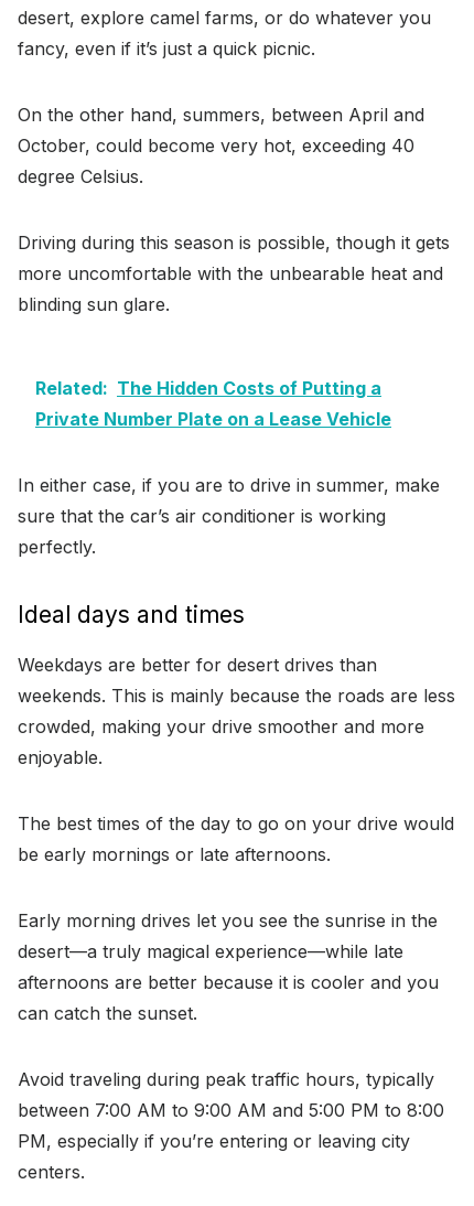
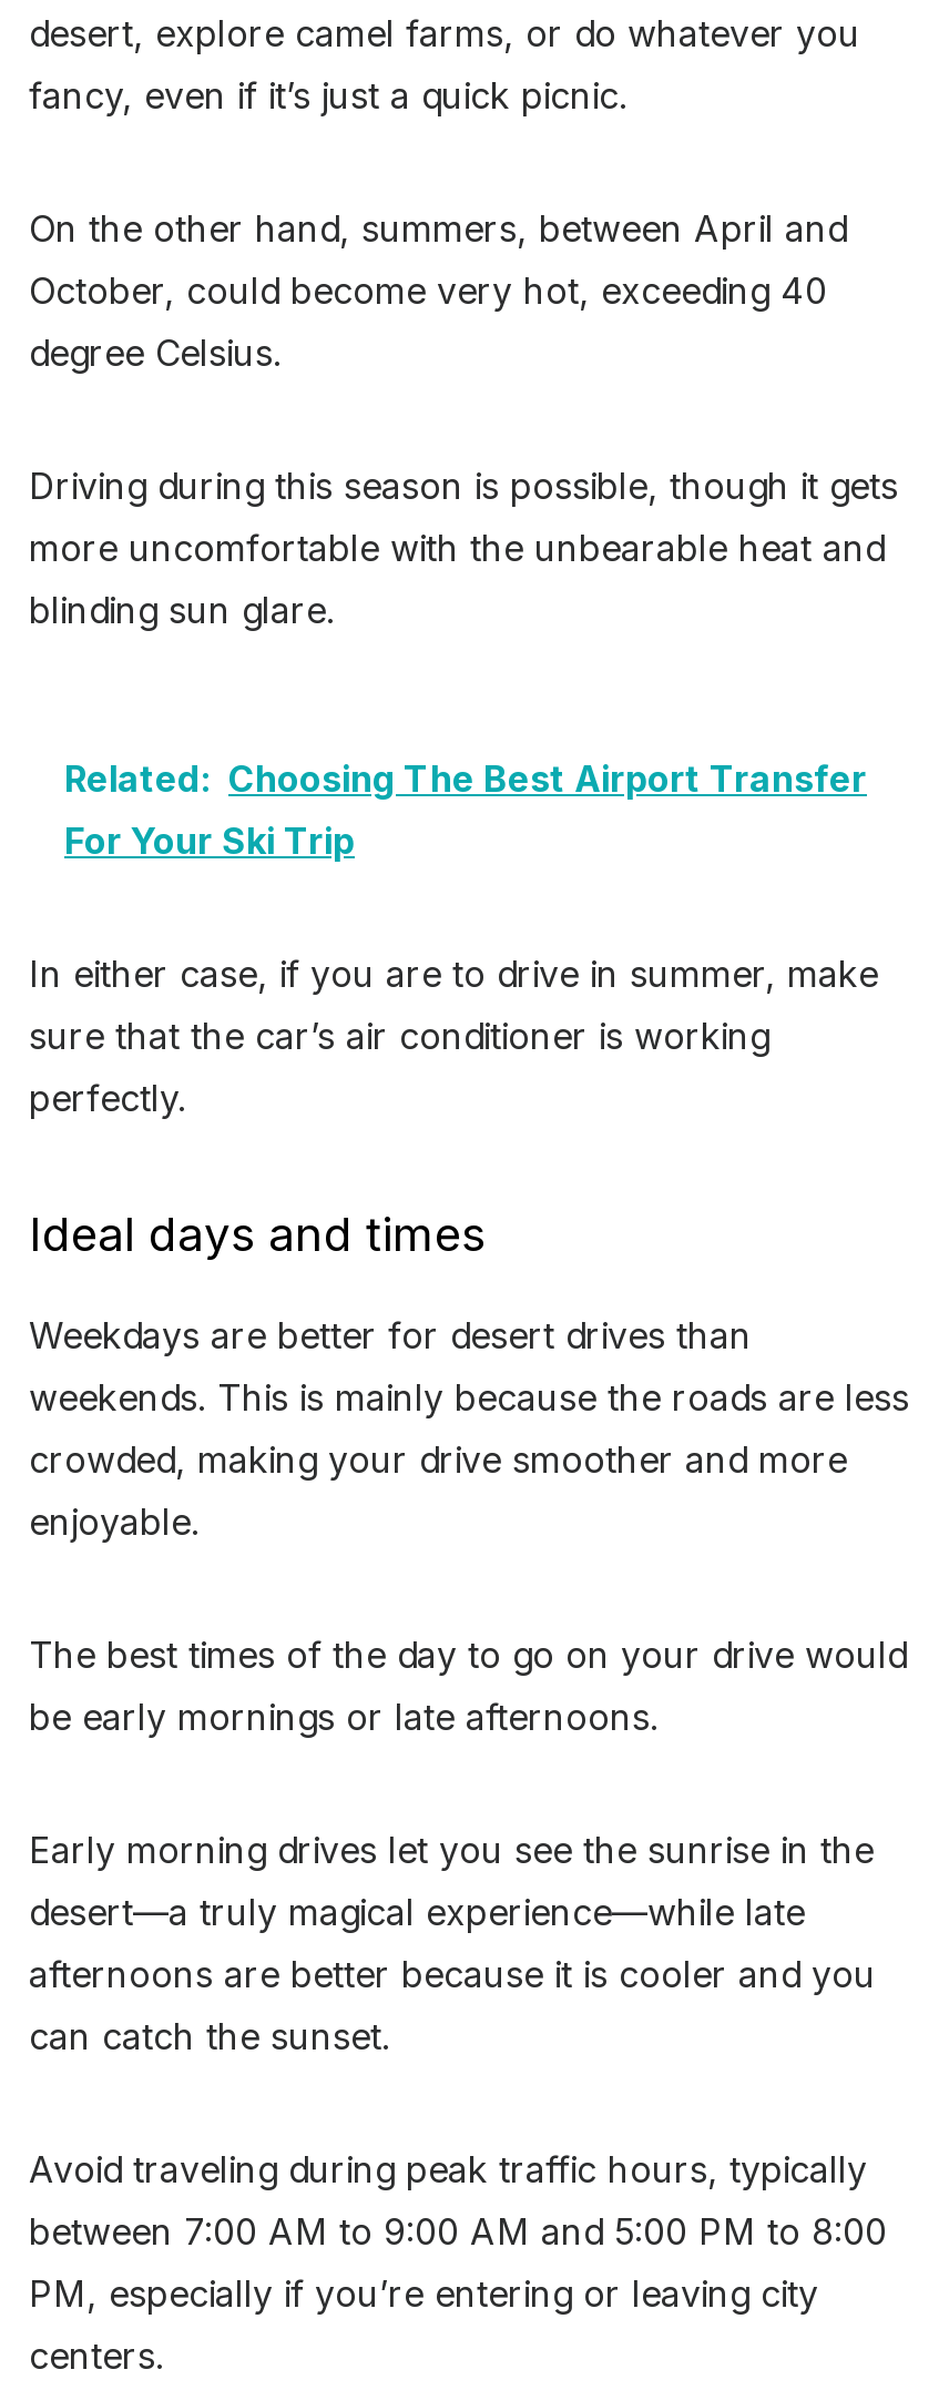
[35,377,391,430] Related: The Hidden Costs of Putting a | Private Number Plate on a Lease Vehicle -> [64,757,867,864] Related: Choosing The Best Airport Transfer | For Your Ski Trip

